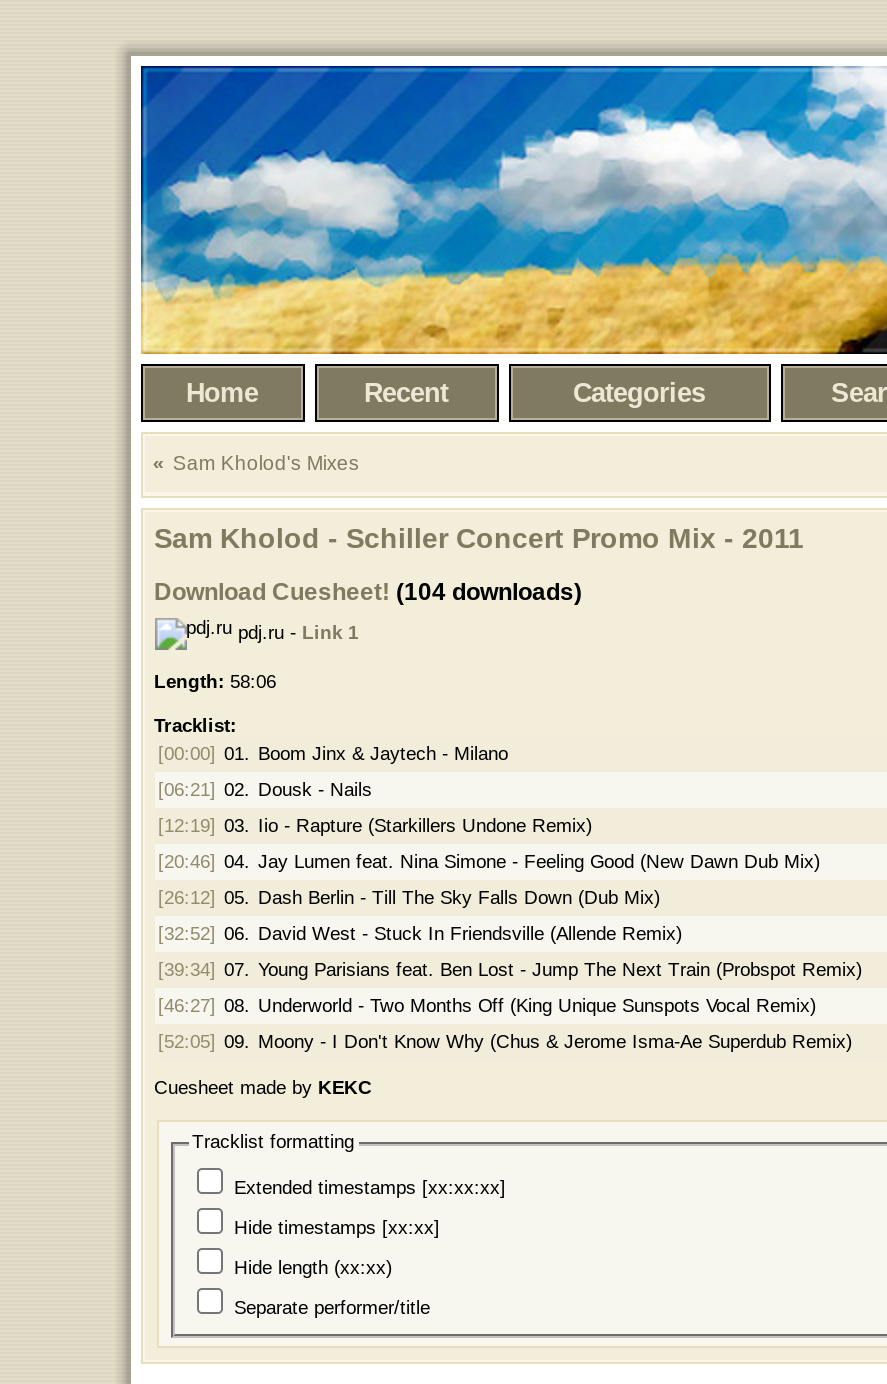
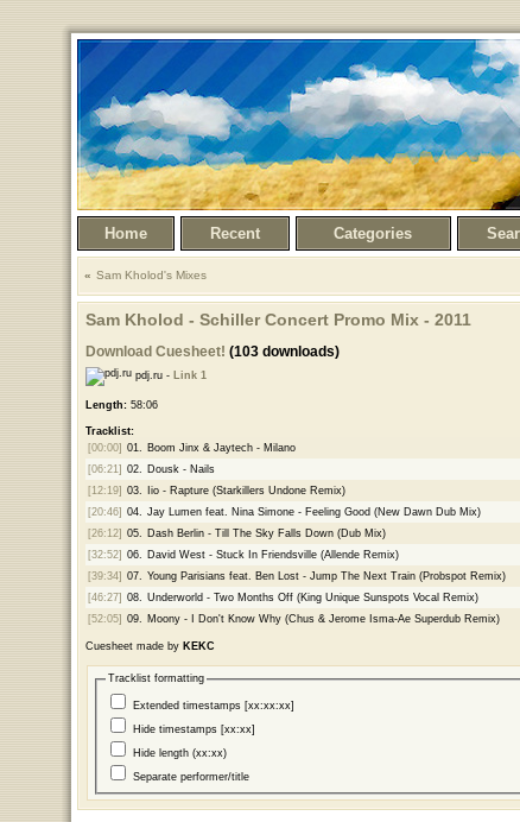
[154,578,582,606] Download Cuesheet! (104 downloads) -> [85,343,339,360] Download Cuesheet! (103 downloads)

